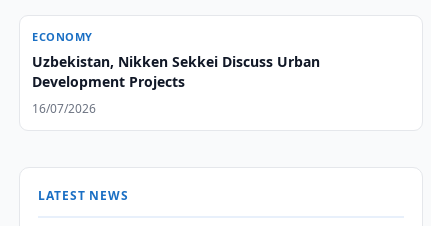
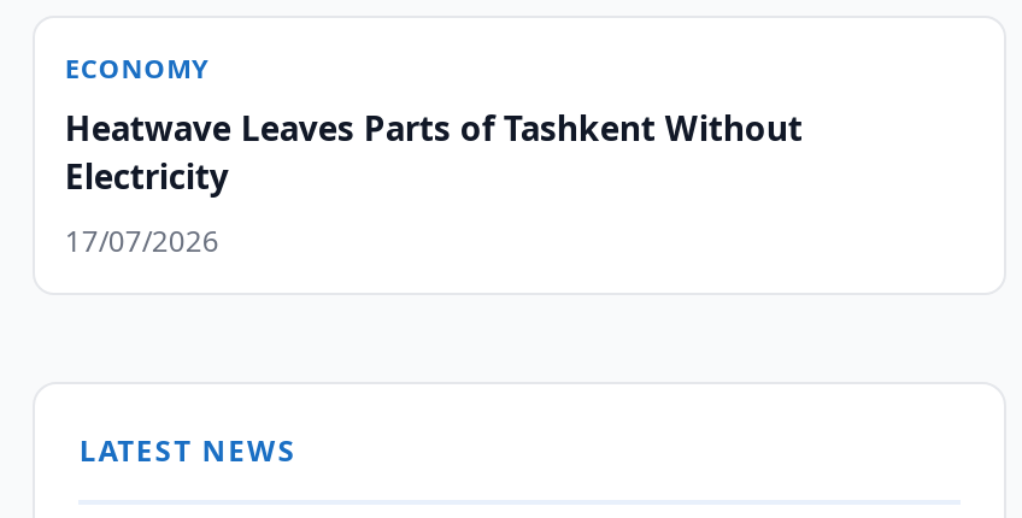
[32,52,320,91] Uzbekistan, Nikken Sekkei Discuss Urban | Development Projects -> [65,105,802,199] Heatwave Leaves Parts of Tashkent Without | Electricity
[32,100,96,117] 16/07/2026 -> [65,220,219,261] 17/07/2026

